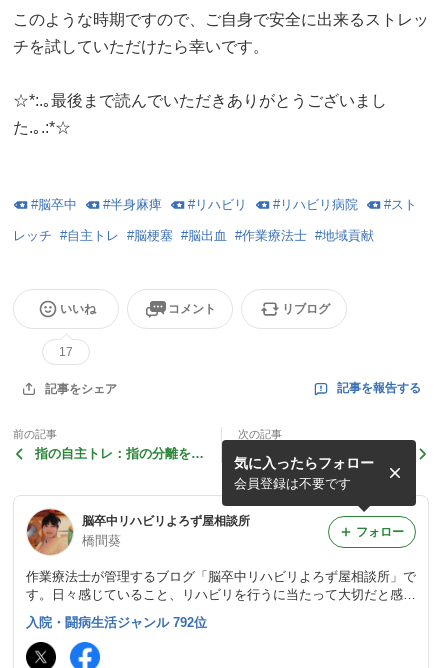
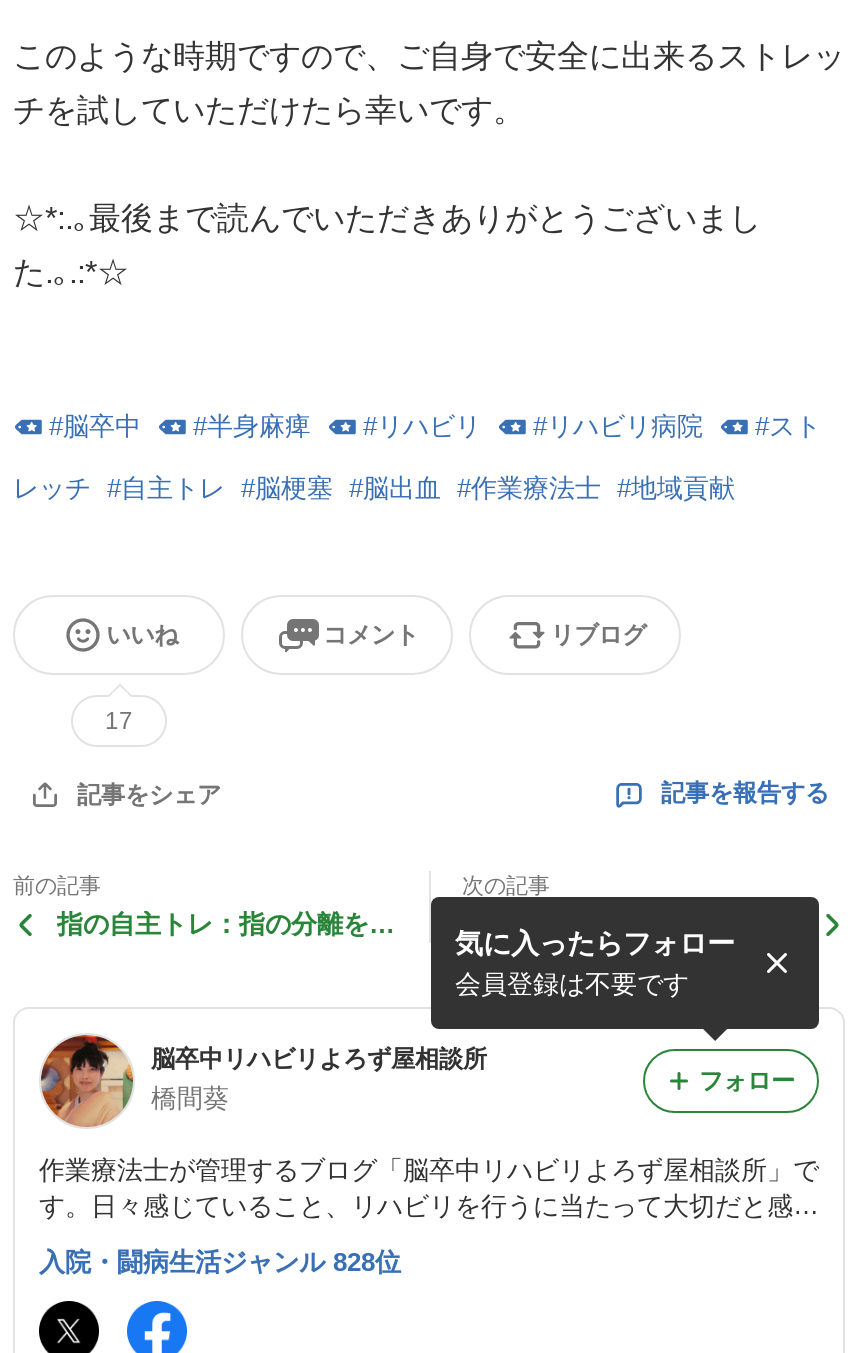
[26,614,207,629] 入院・闘病生活ジャンル 792位 -> [39,1246,401,1276] 入院・闘病生活ジャンル 828位

